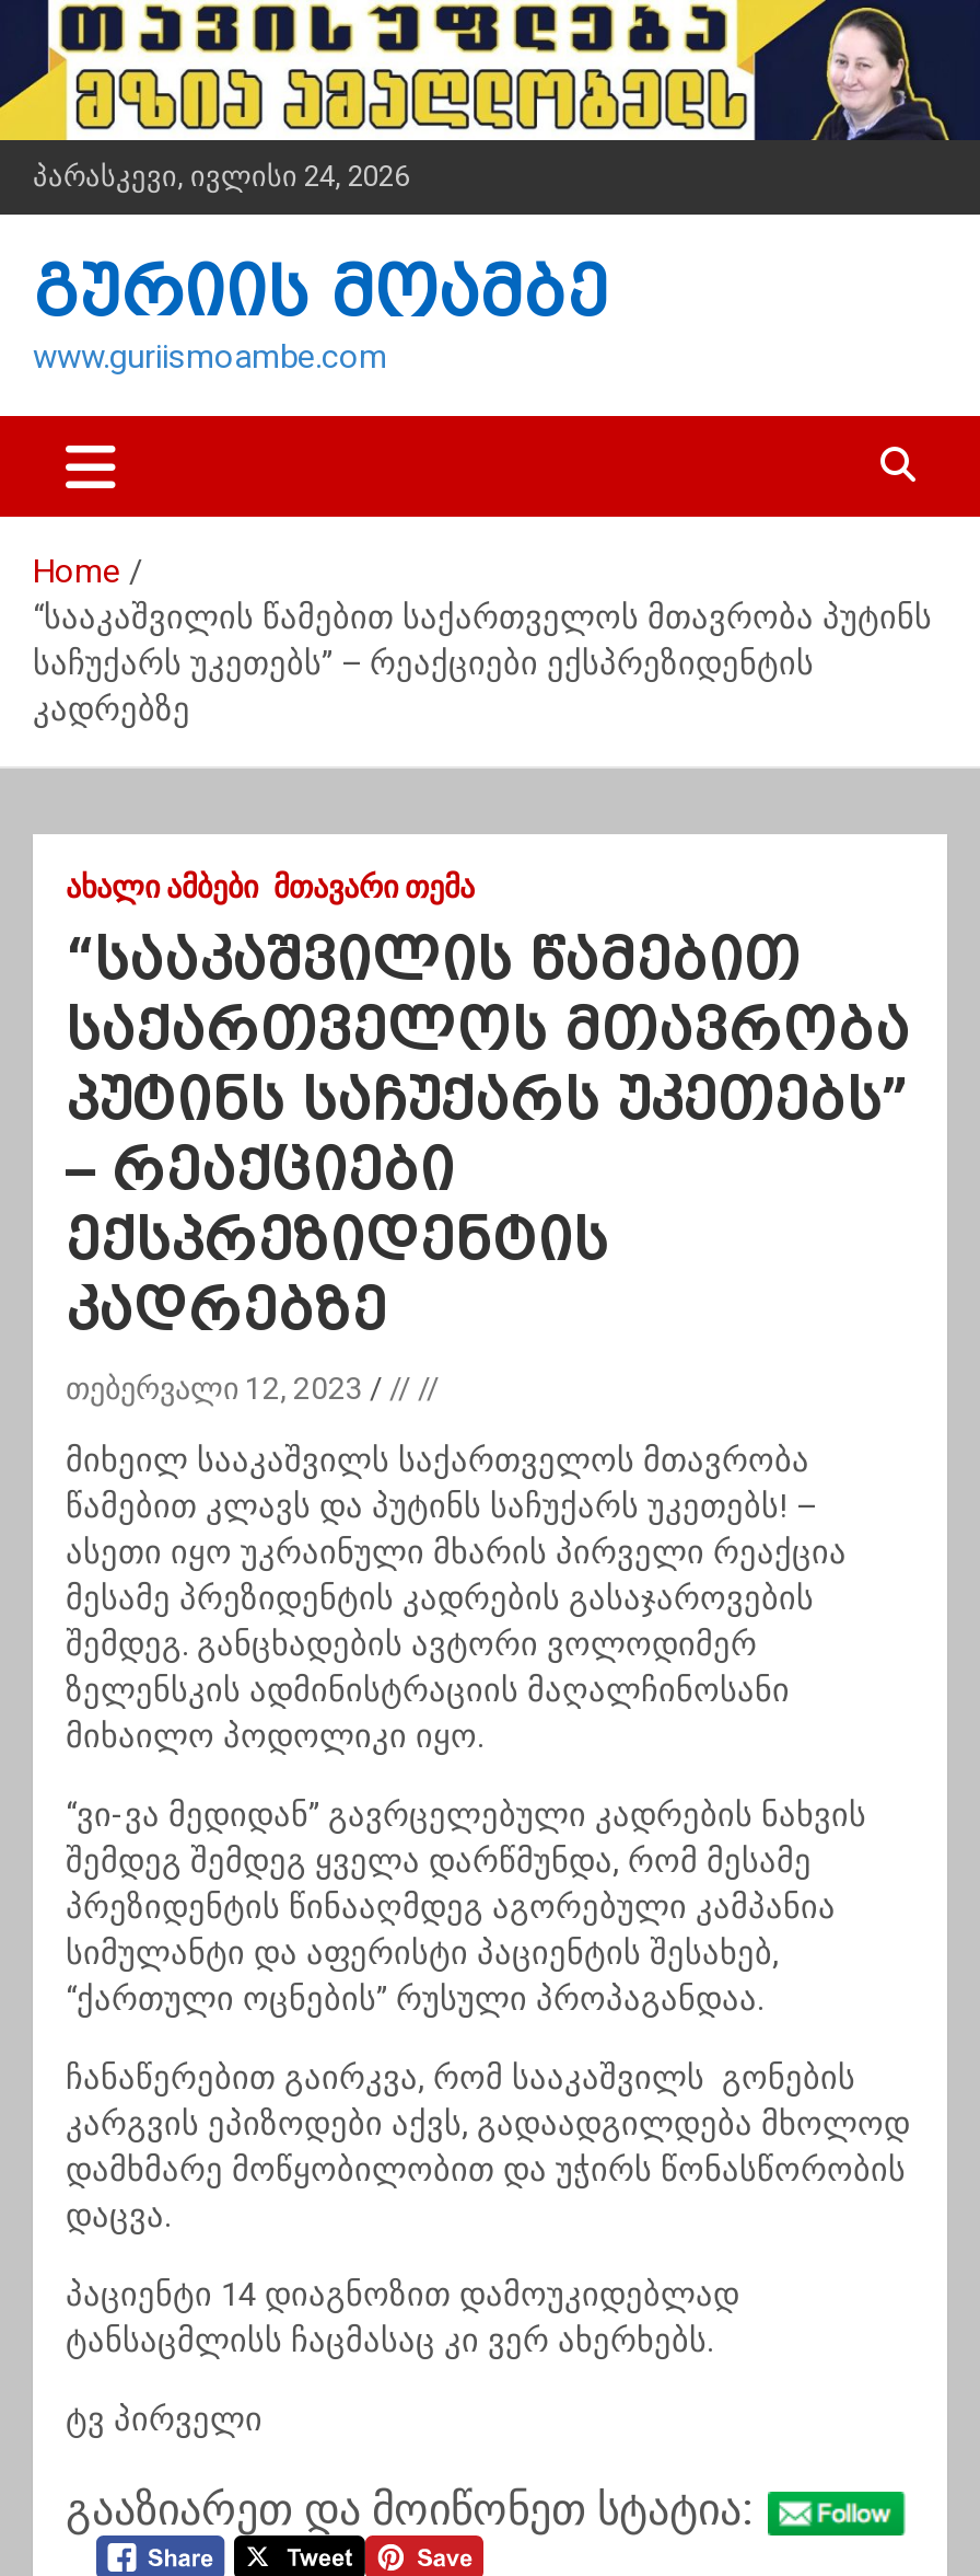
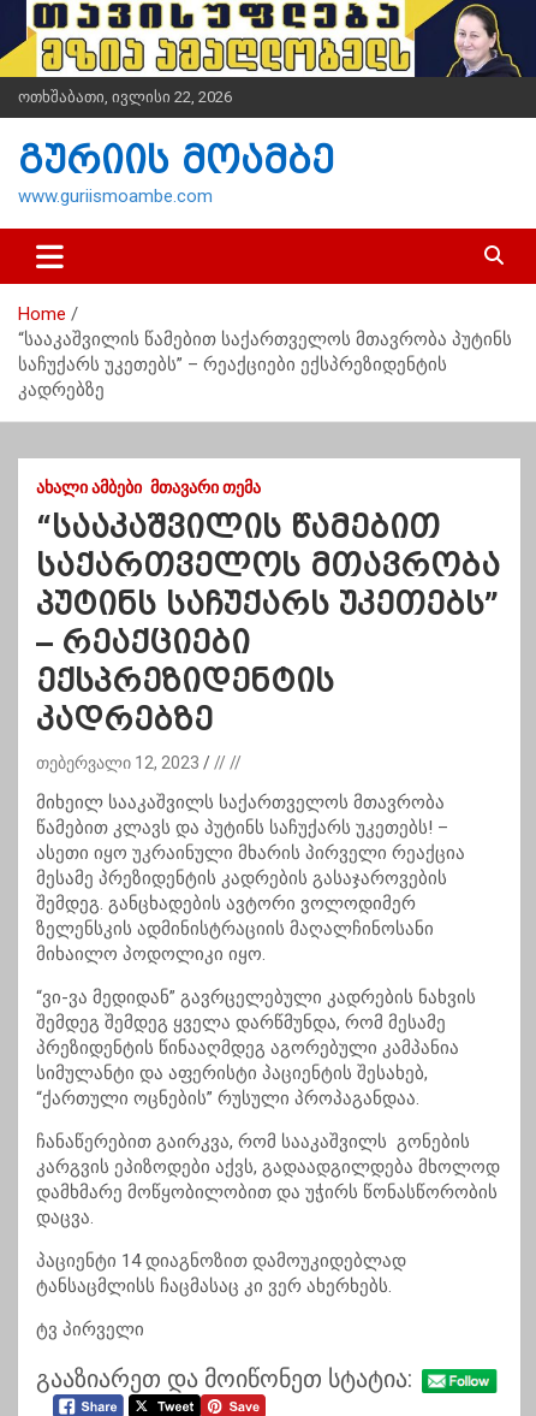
[33,160,409,192] პარასკევი, ივლისი 24, 2026 -> [18,88,232,106] ოთხშაბათი, ივლისი 22, 2026

